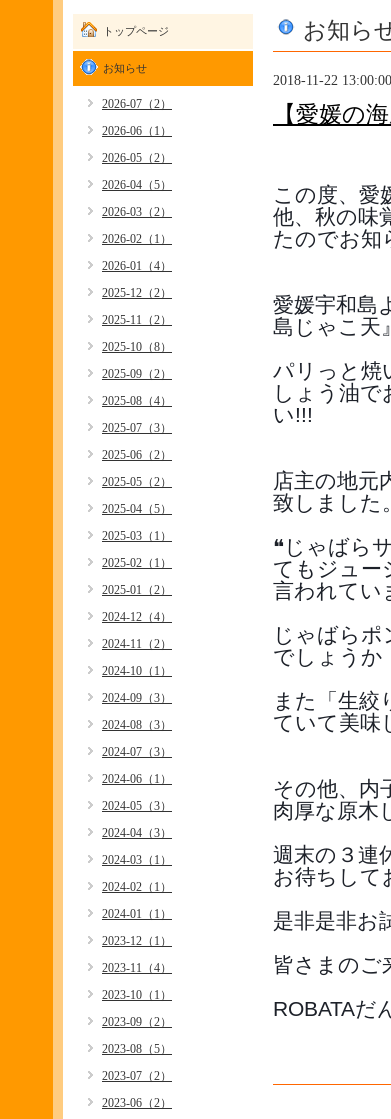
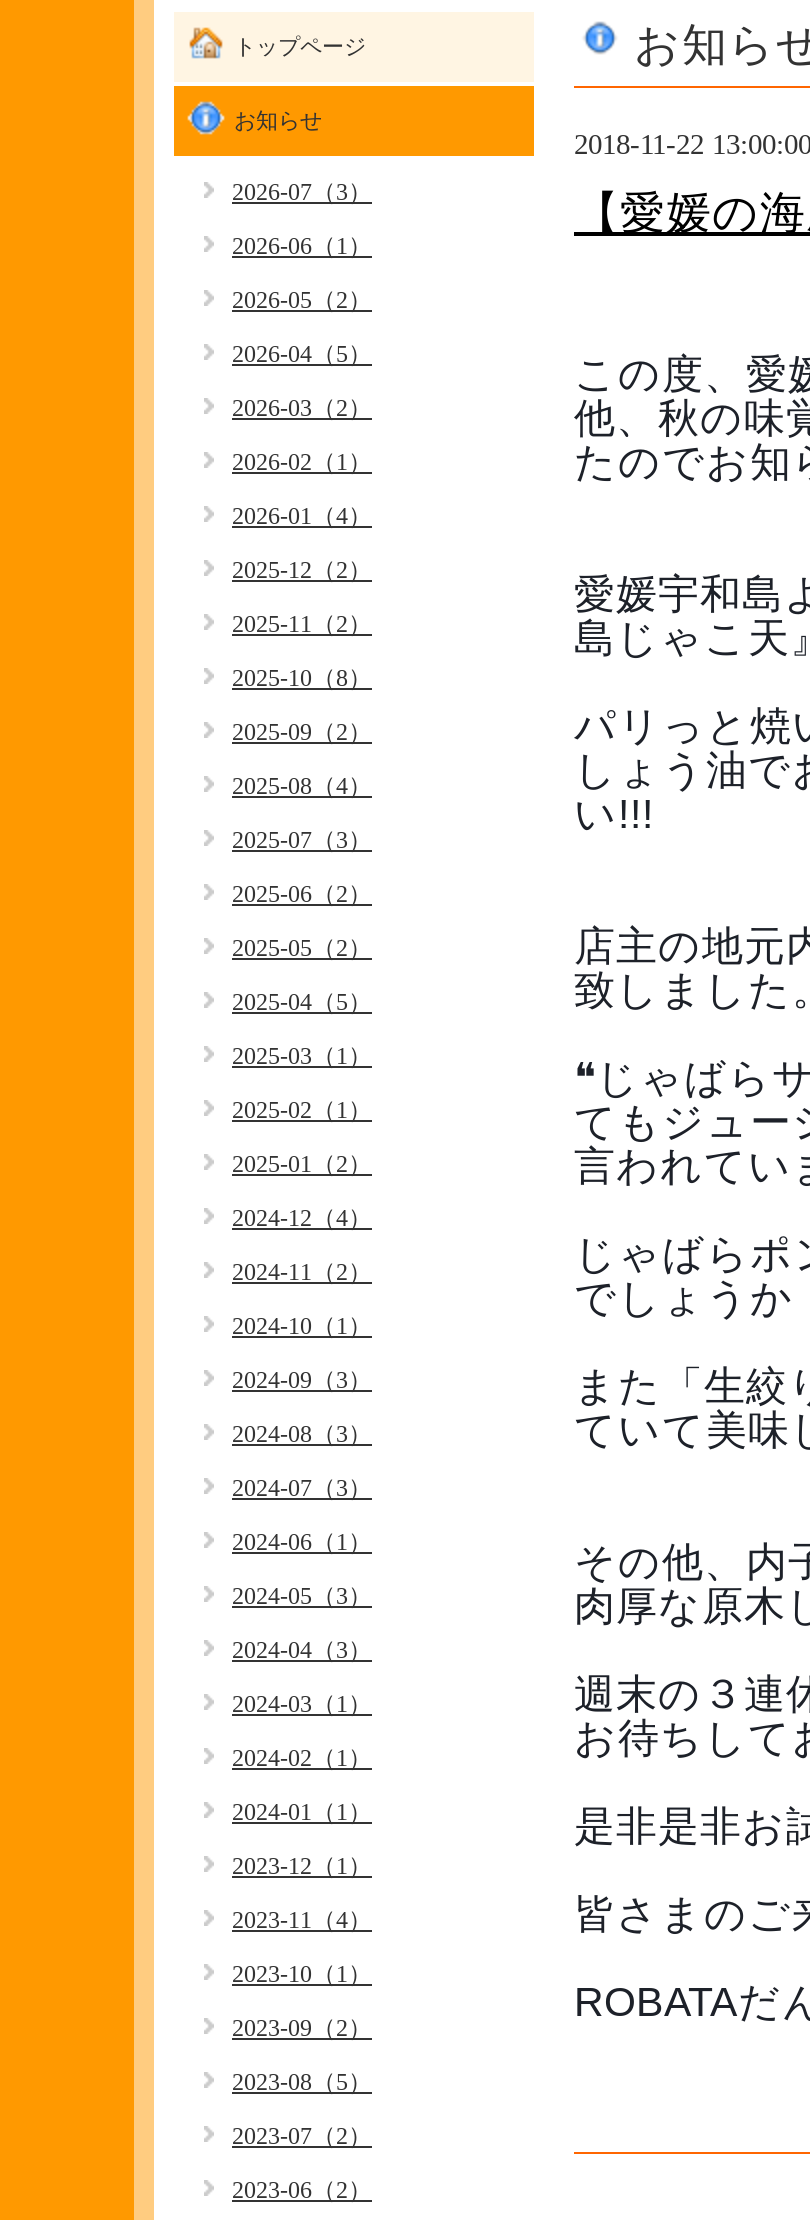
[102,97,172,111] 2026-07（2） -> [232,178,372,206] 2026-07（3）

